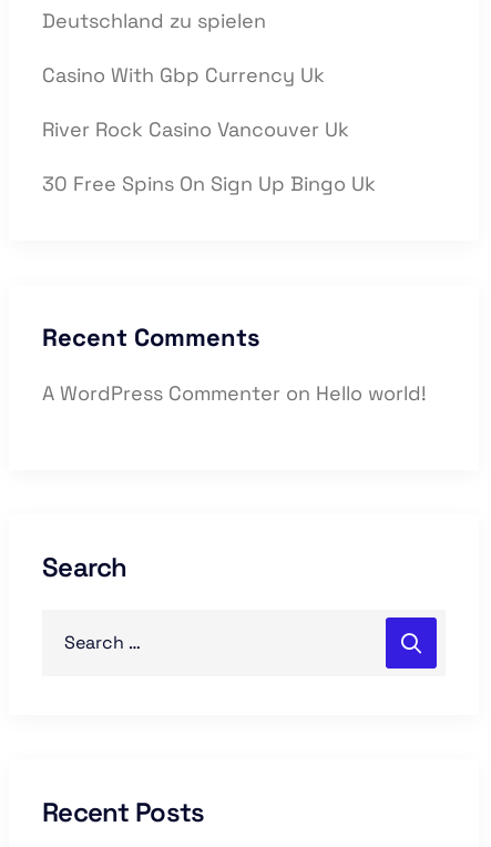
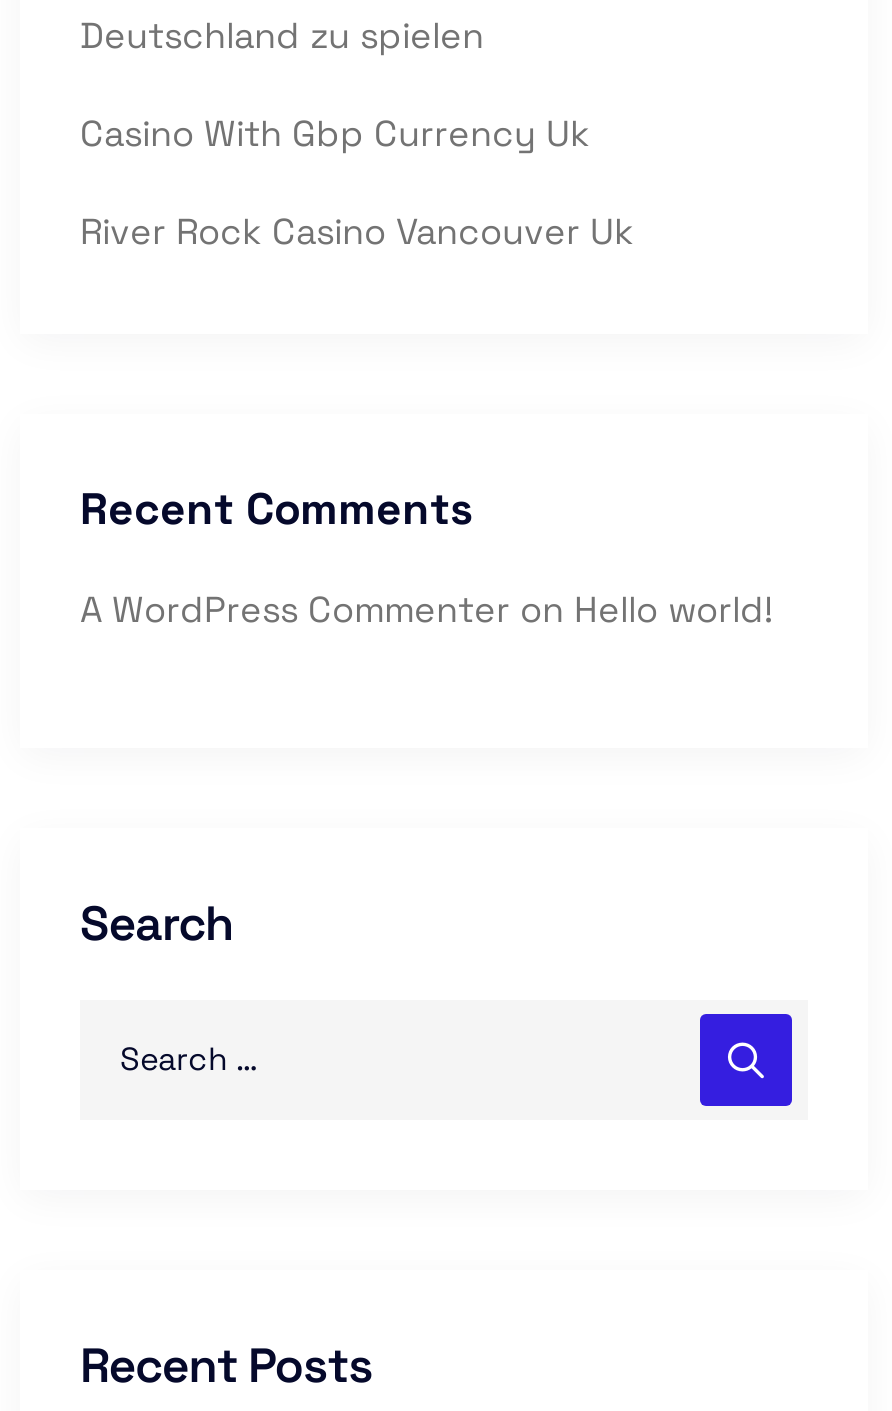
[42,171,376,196] 30 Free Spins On Sign Up Bingo Uk -> none

